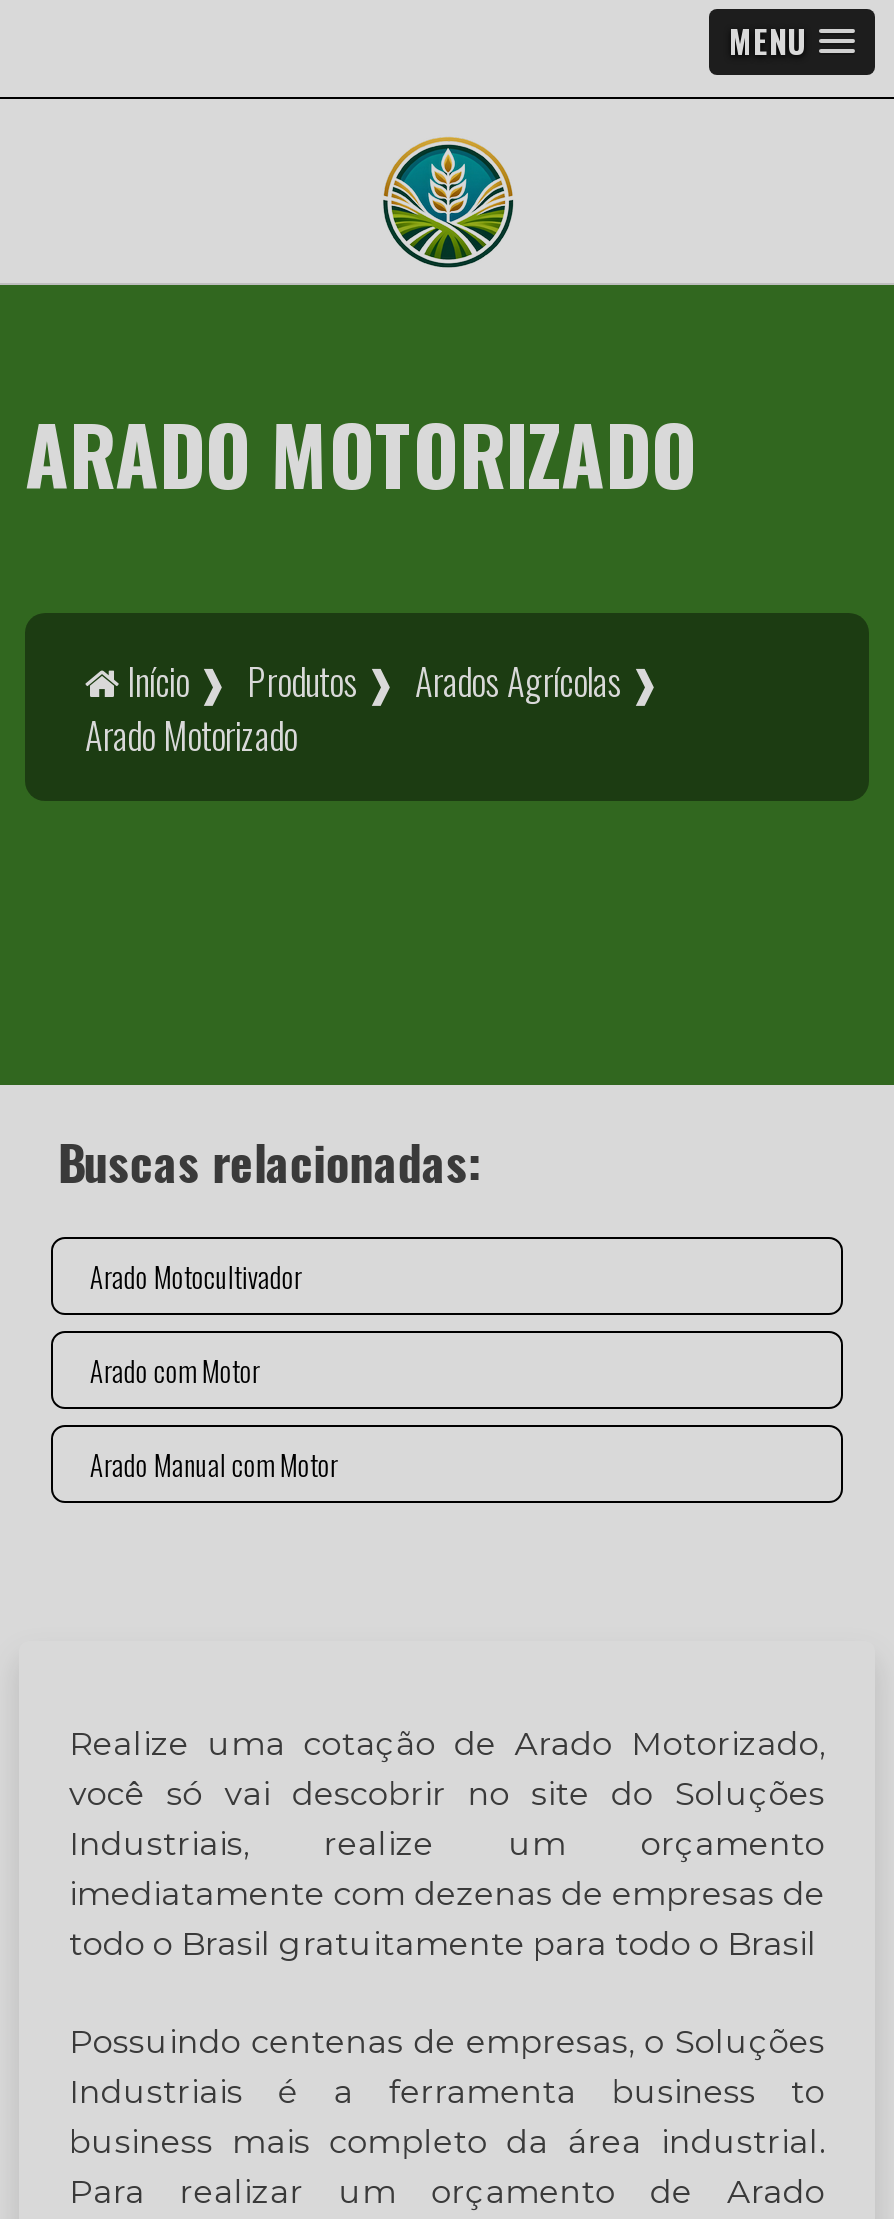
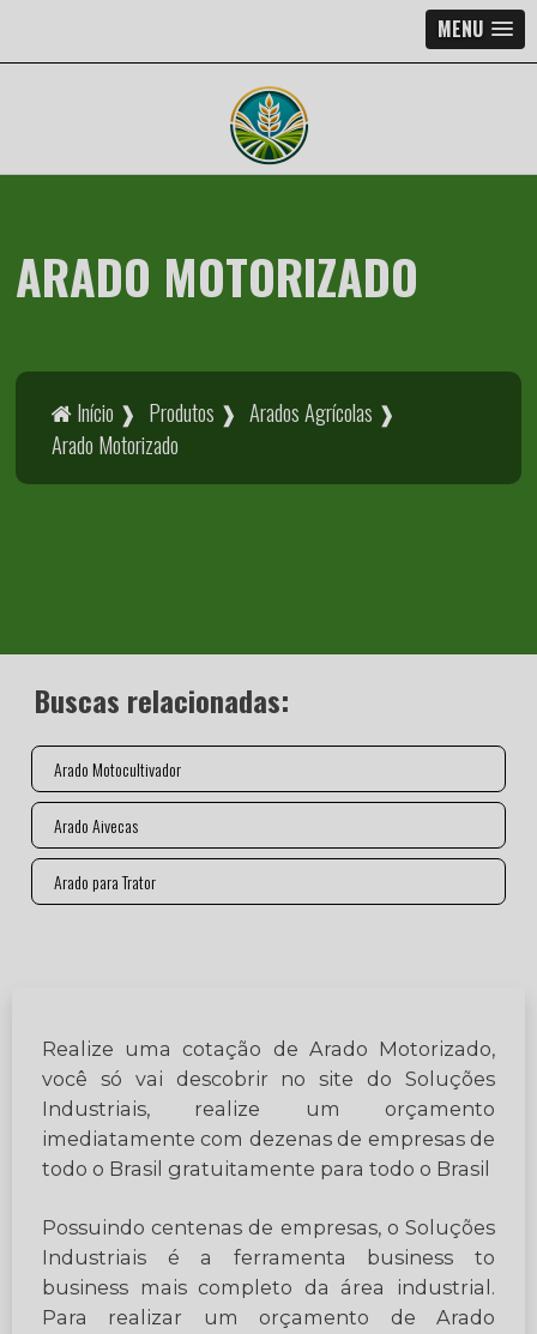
[90,1349,260,1391] Arado com Motor -> [54,813,138,838] Arado Aivecas
[90,1443,338,1485] Arado Manual com Motor -> [54,869,156,894] Arado para Trator

